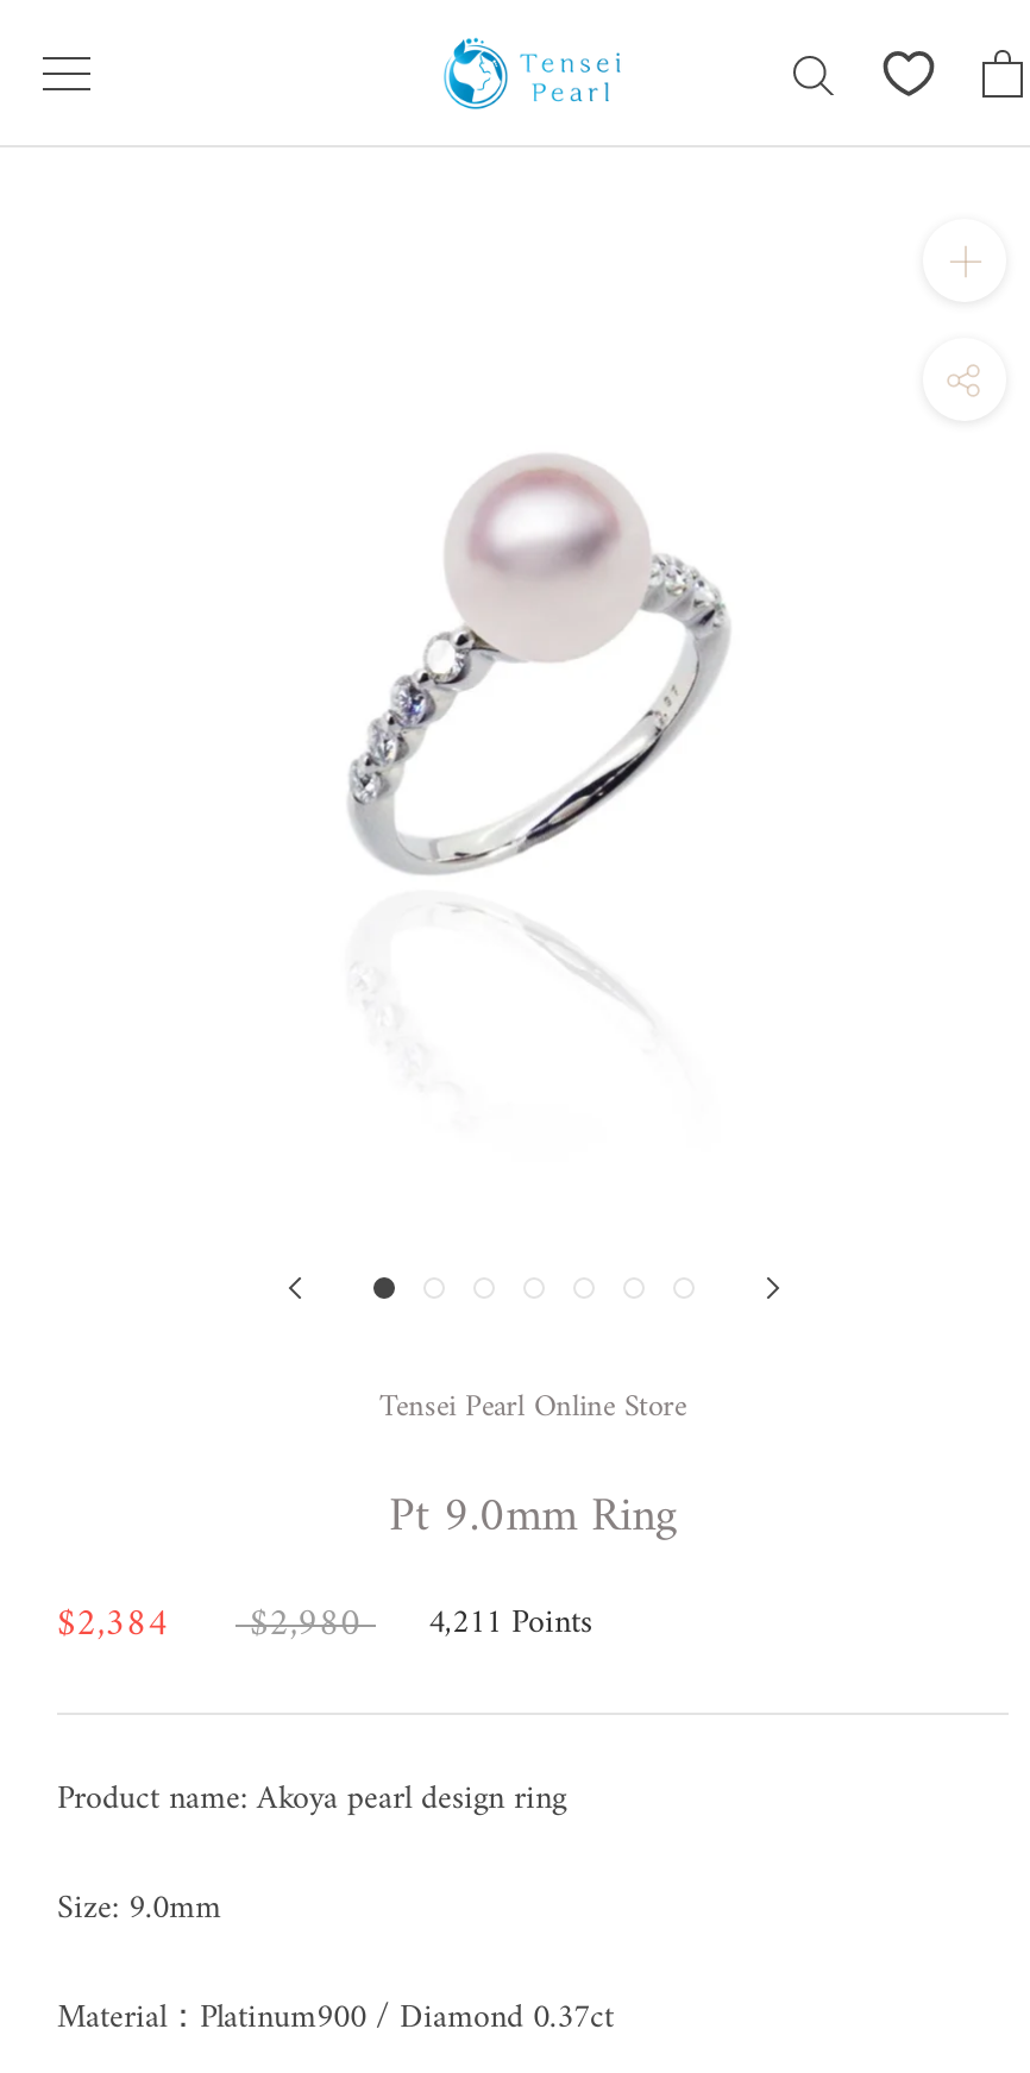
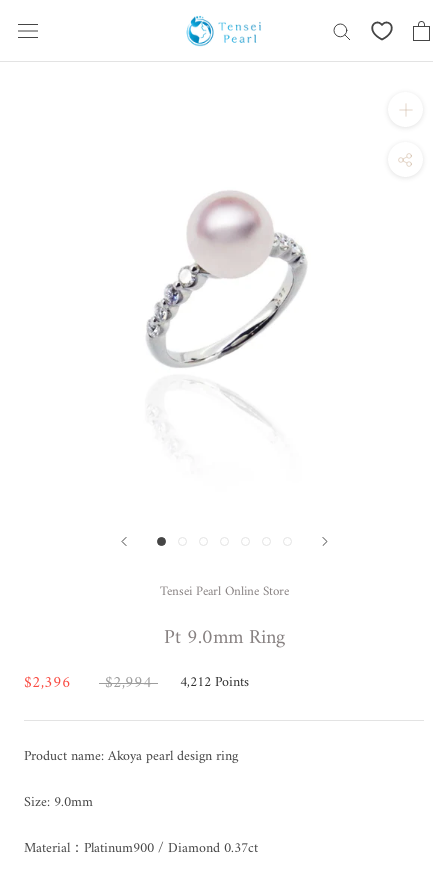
[57,1591,169,1658] $2,384 -> [24,669,71,697] $2,396
[250,1591,362,1658] $2,980 -> [105,669,152,697] $2,994
[428,1594,592,1653] 4,211 Points -> [180,670,249,695] 4,212 Points

